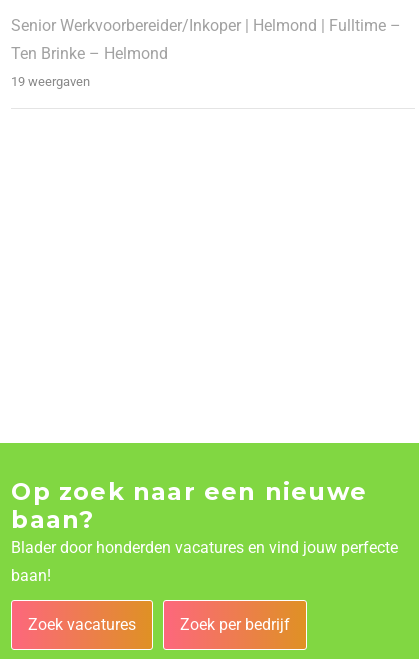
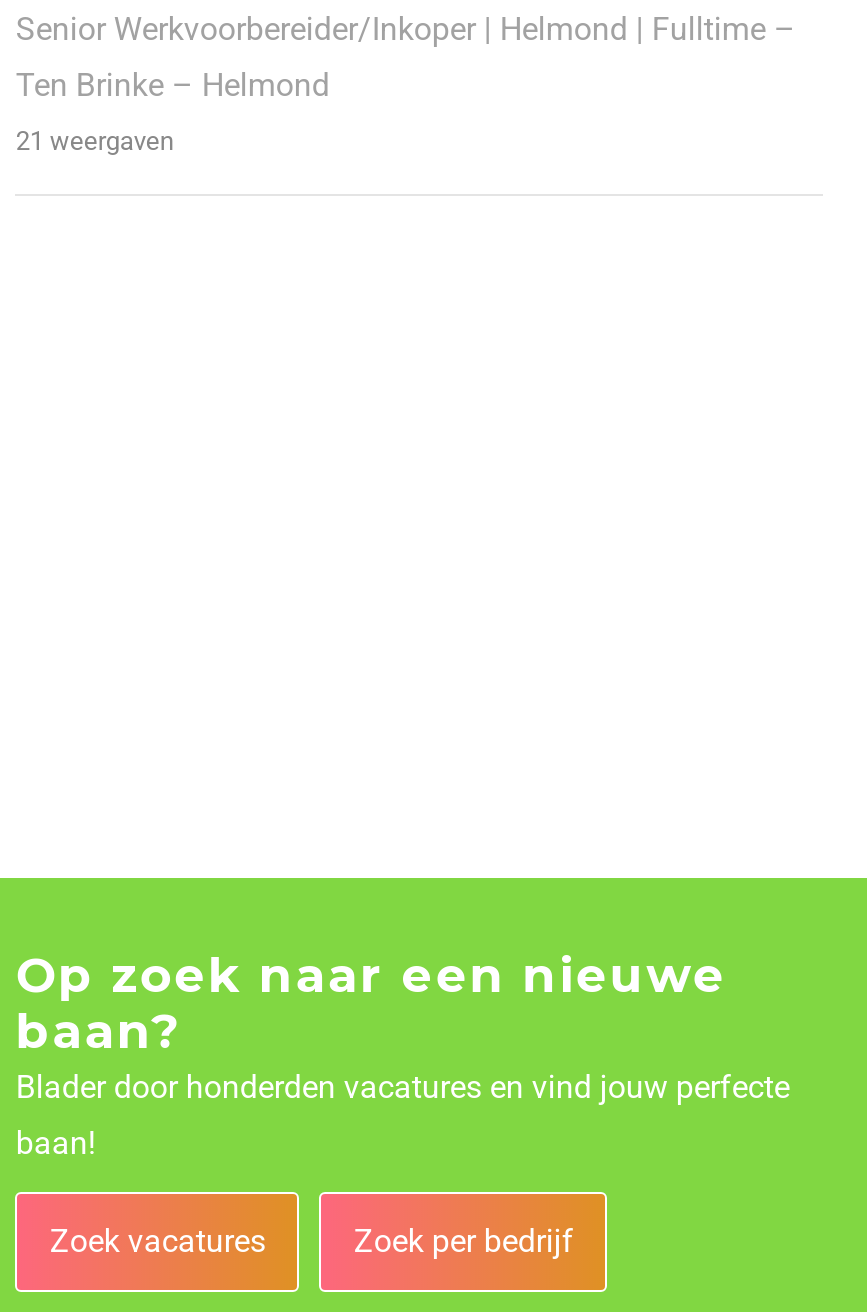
[11,74,90,89] 19 weergaven -> [16,126,174,156] 21 weergaven

